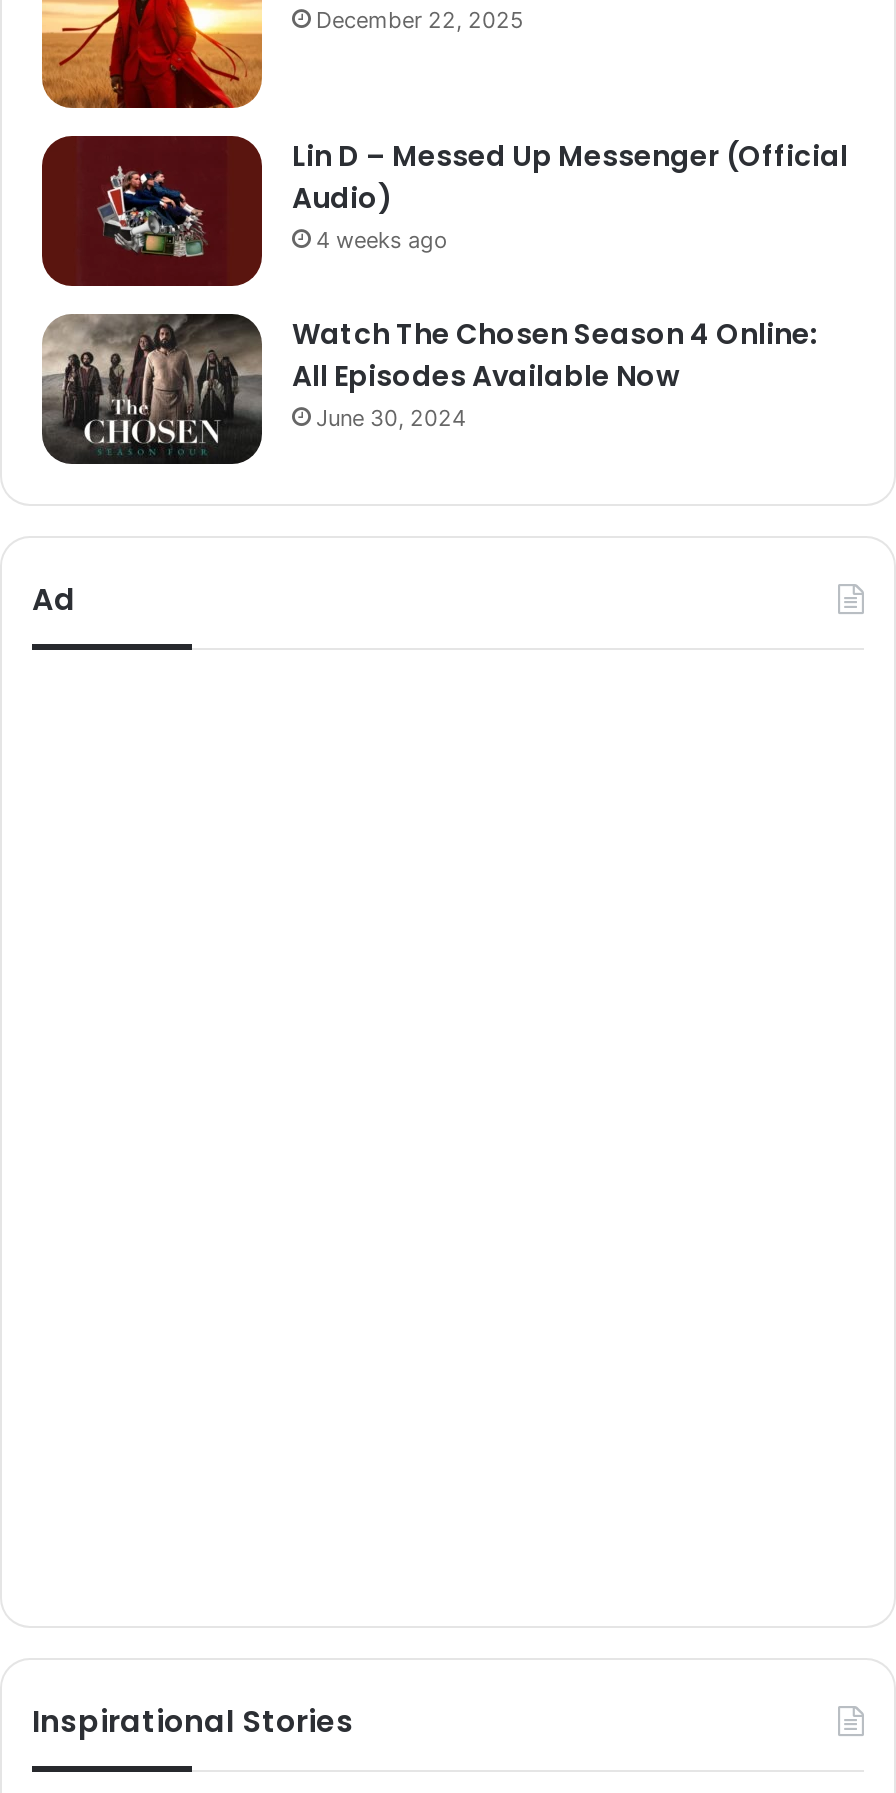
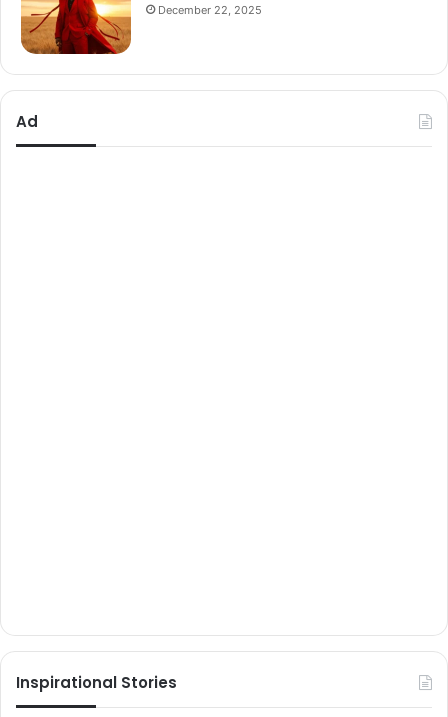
[40,134,848,432] [image] | Lin D – Messed Up Messenger (Official | Audio) | 4 weeks ago | Watch The Chosen Season 4 Online: | All Episodes Available Now | June 30, 2024 -> none
[40,312,264,466] [image] -> none

